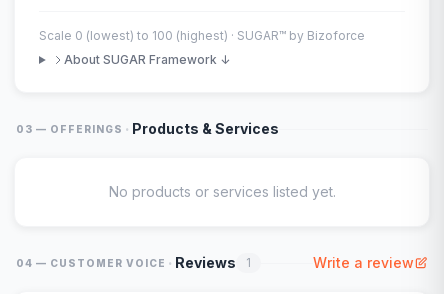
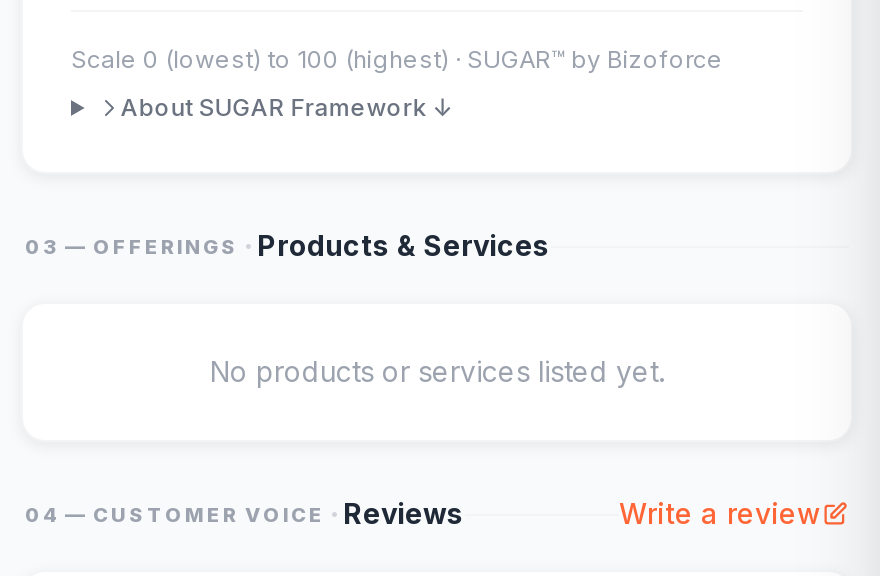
[246,255,251,270] 1 -> none

